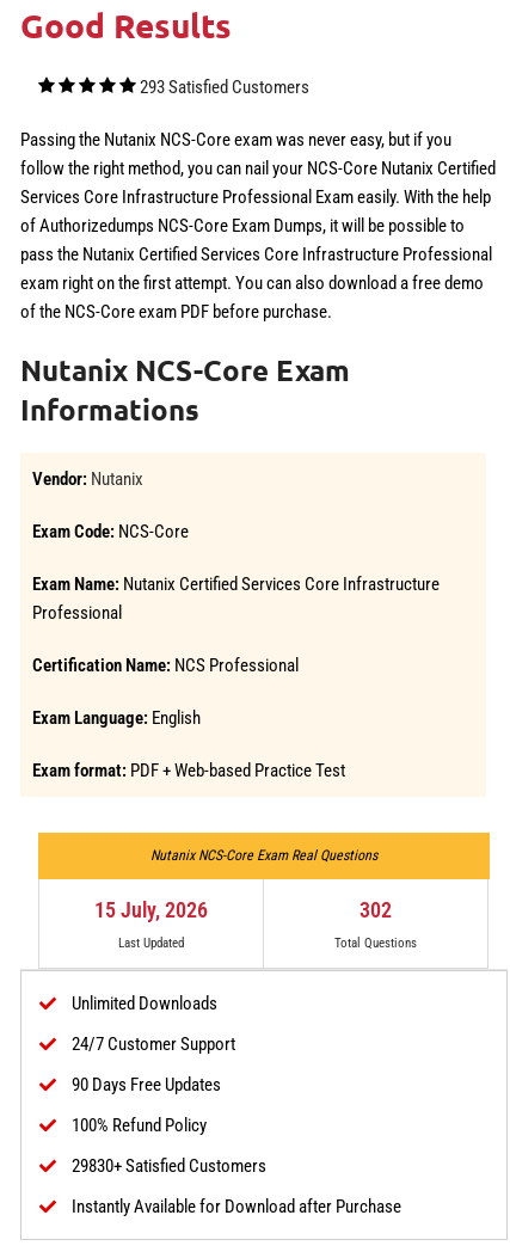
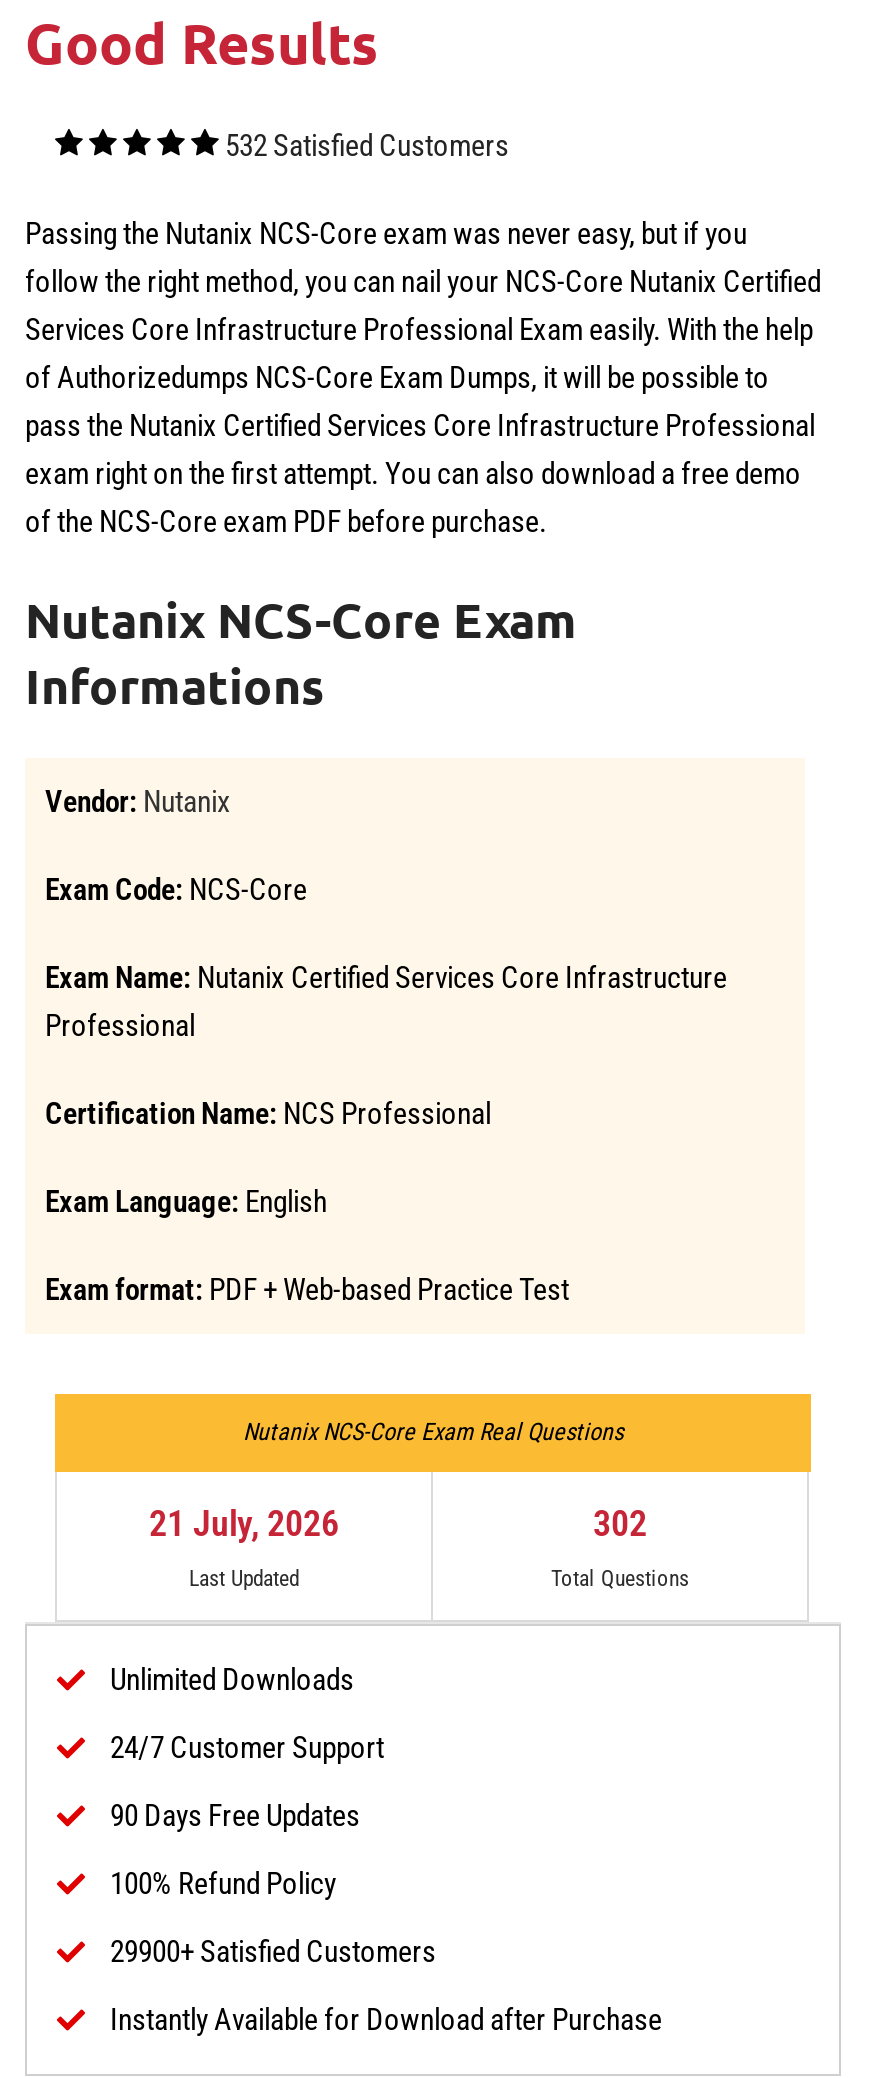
[140,77,309,98] 293 Satisfied Customers -> [225,128,509,164] 532 Satisfied Customers
[94,897,208,923] 15 July, 2026 -> [149,1502,339,1544] 21 July, 2026
[71,1155,266,1177] 29830+ Satisfied Customers -> [110,1934,436,1970] 29900+ Satisfied Customers

